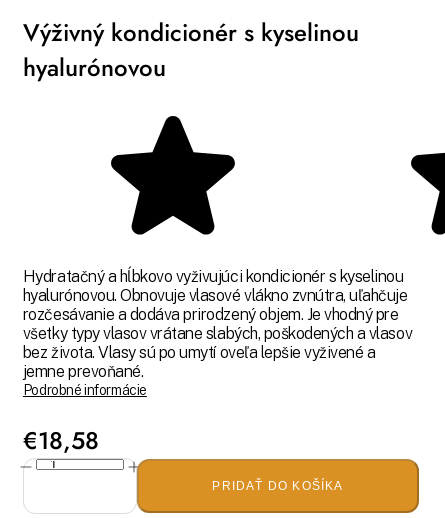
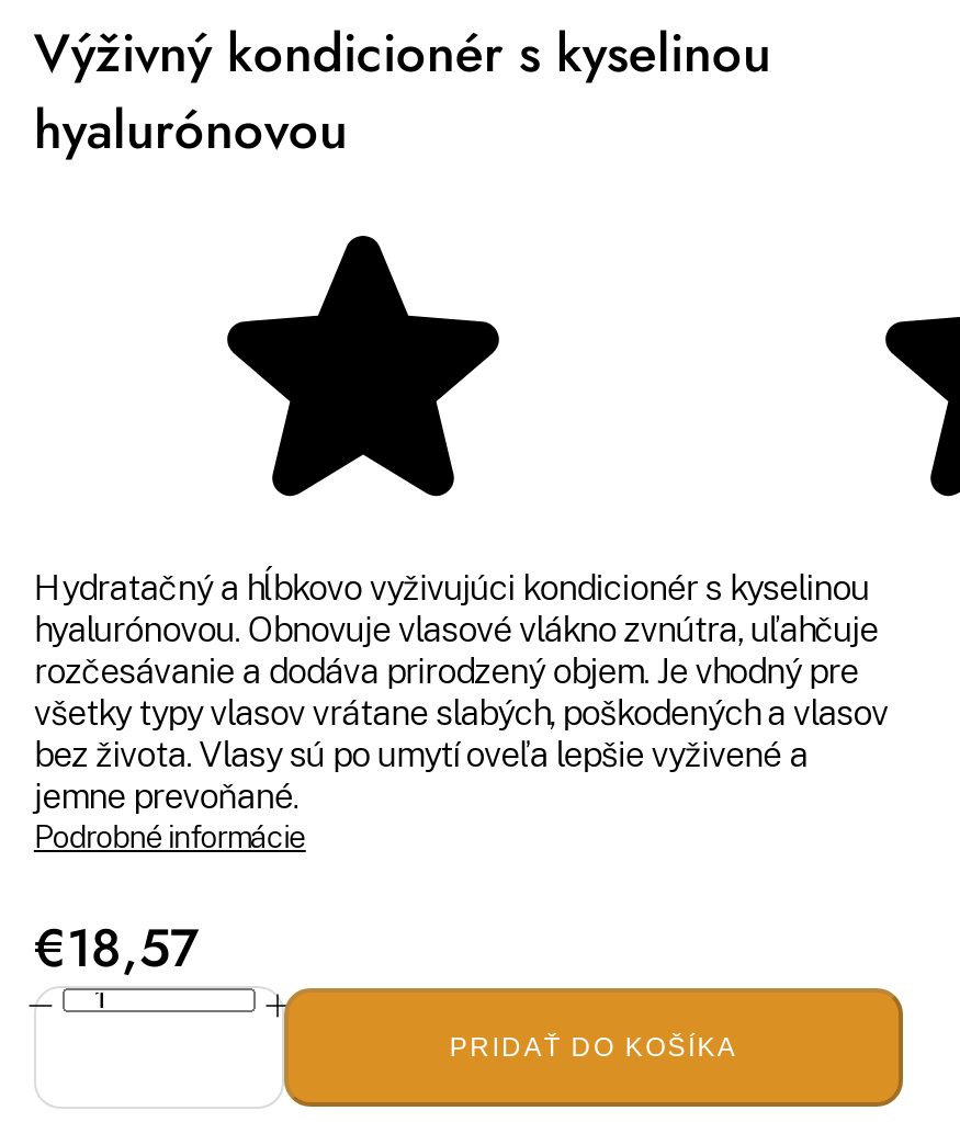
[23,423,99,458] €18,58 -> [34,909,198,986] €18,57

